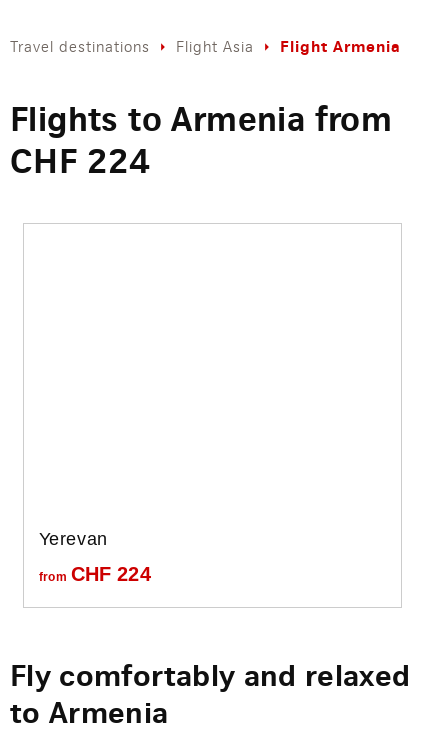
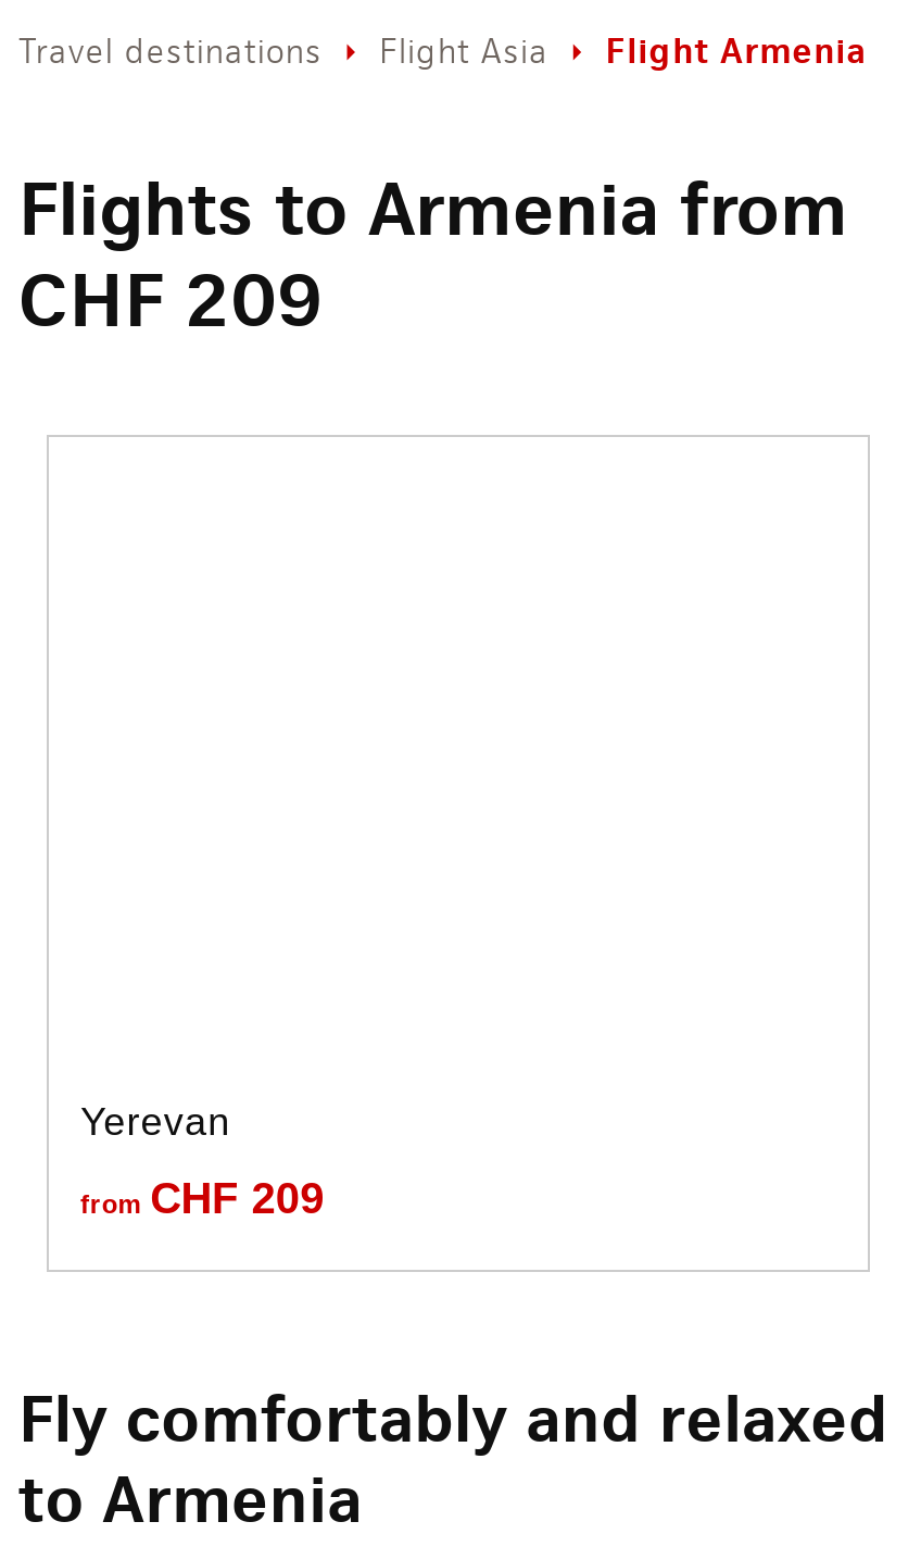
[10,140,151,183] CHF 224 -> [18,254,324,347] CHF 209
[38,563,151,585] from CHF 224 -> [80,1173,324,1220] from CHF 209

